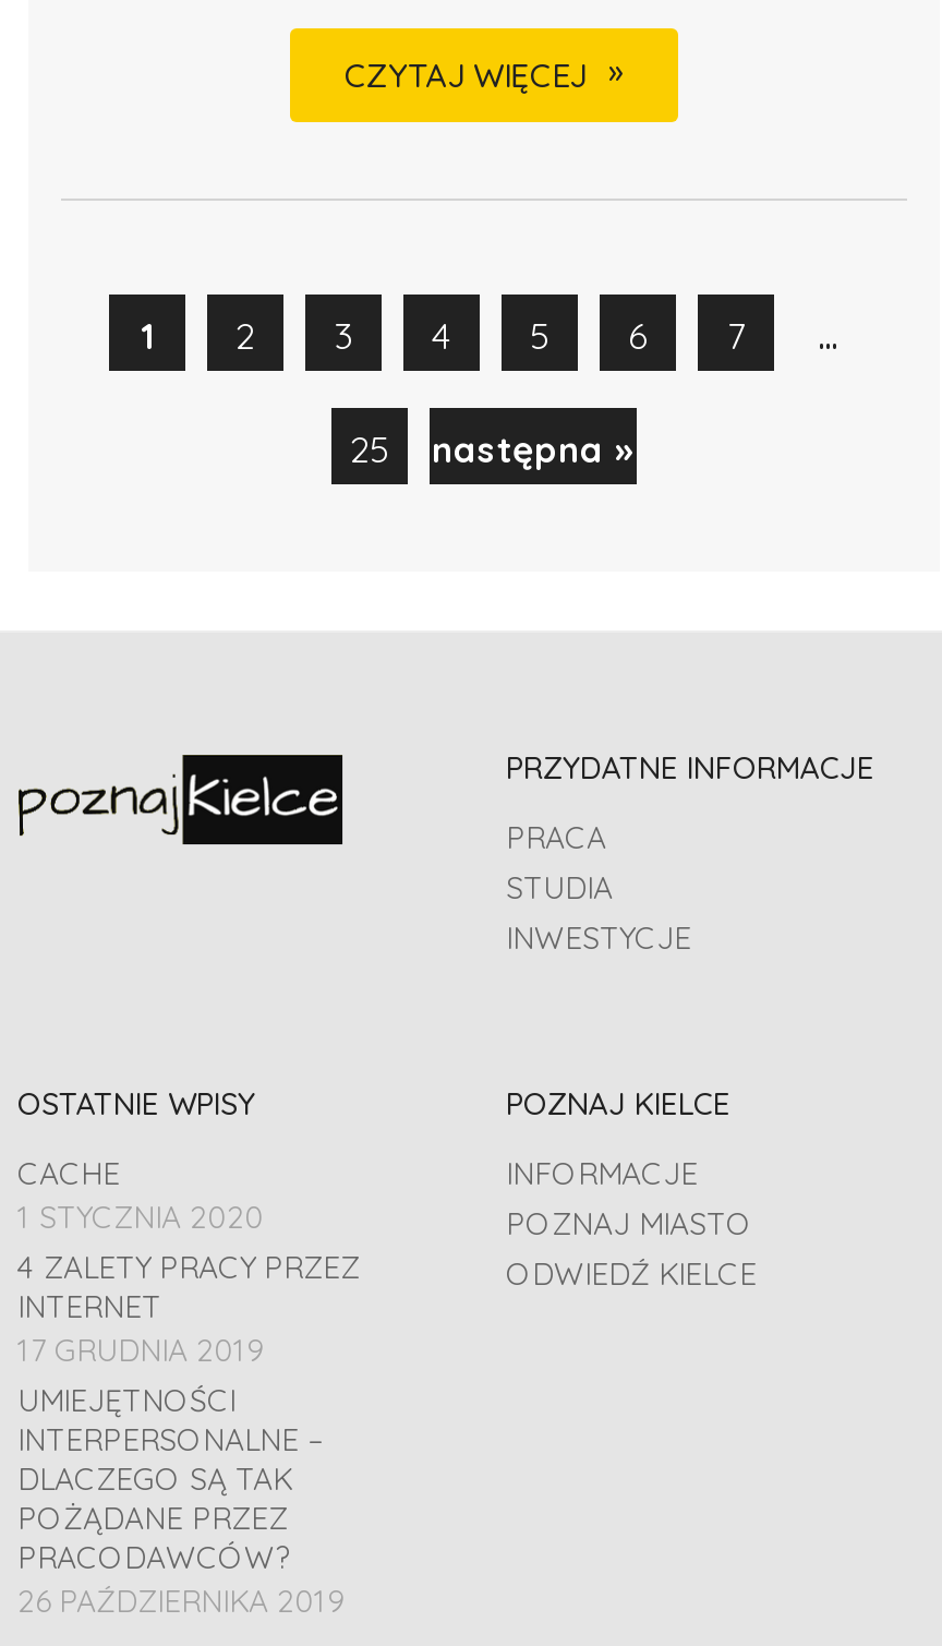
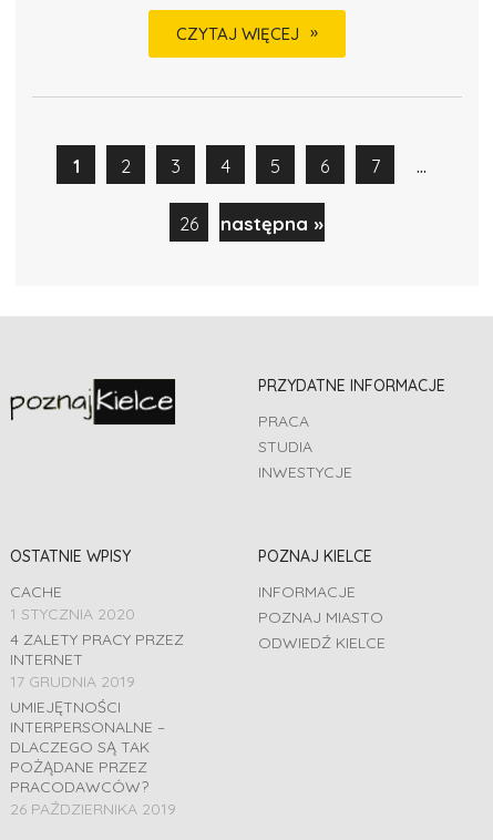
[350,424,635,470] 25 następna » -> [179,211,323,234] 26 następna »

